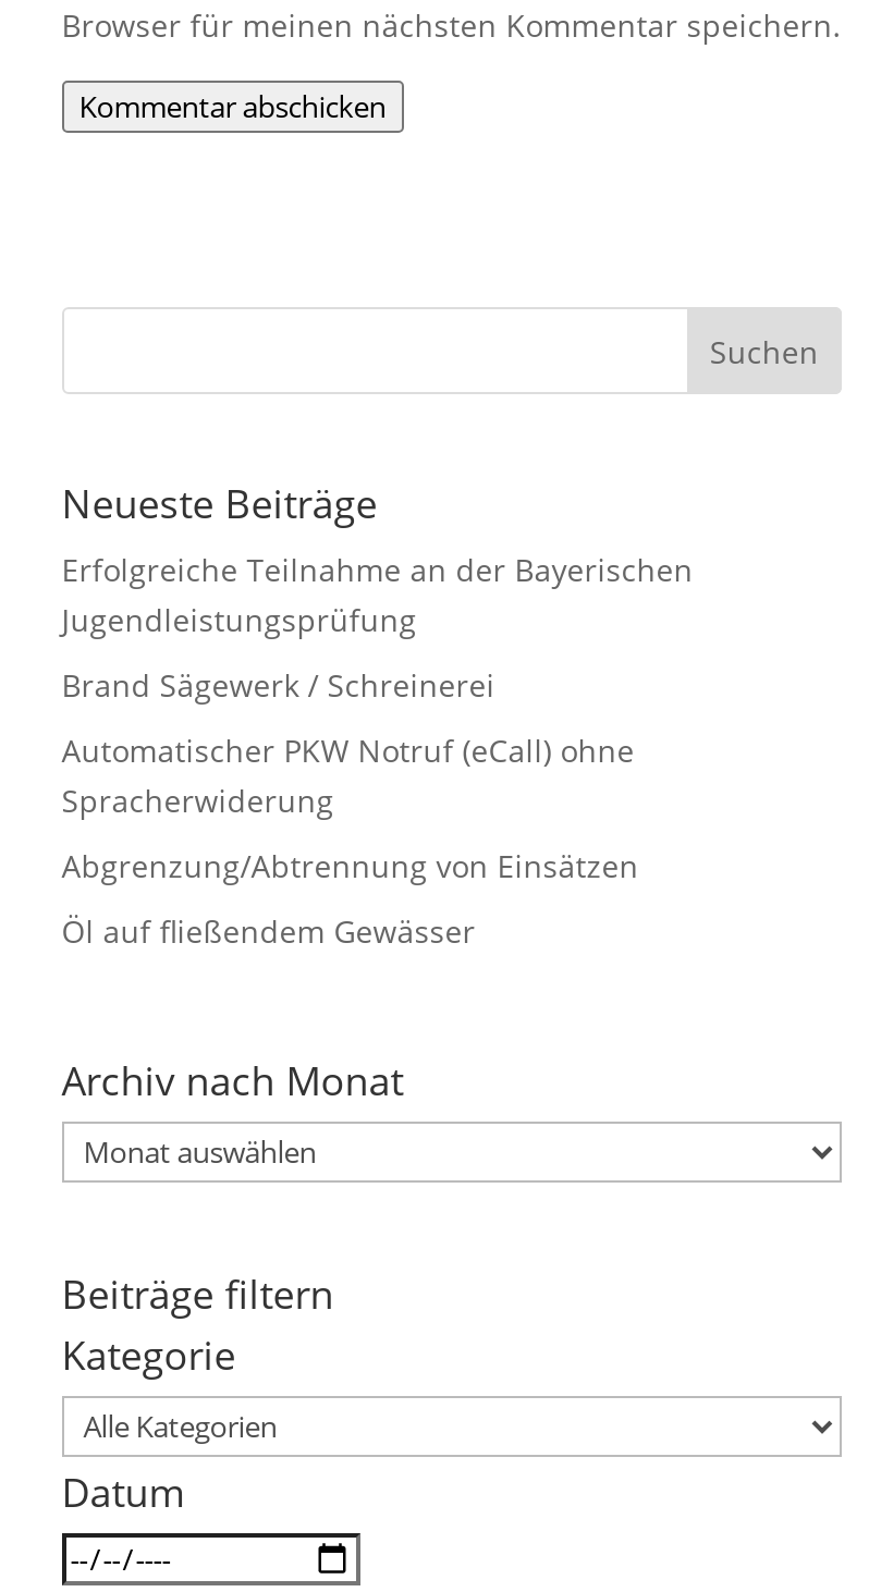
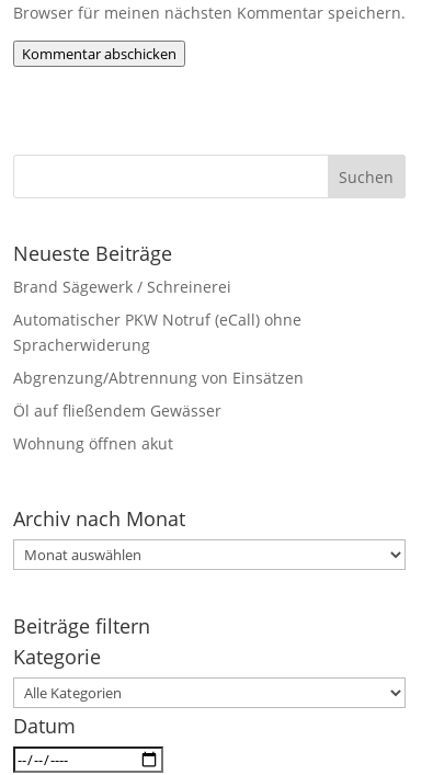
[62,549,693,641] Erfolgreiche Teilnahme an der Bayerischen | Jugendleistungsprüfung -> none
moved [62,665,639,952] -> [13,276,303,421]: Brand Sägewerk / Schreinerei | Automatischer PKW Notruf (eCall) ohne | Spracherwiderung | Abgrenzung/Abtrennung von Einsätzen | Öl auf fließendem Gewässer
none -> [13,433,173,454] Wohnung öffnen akut

